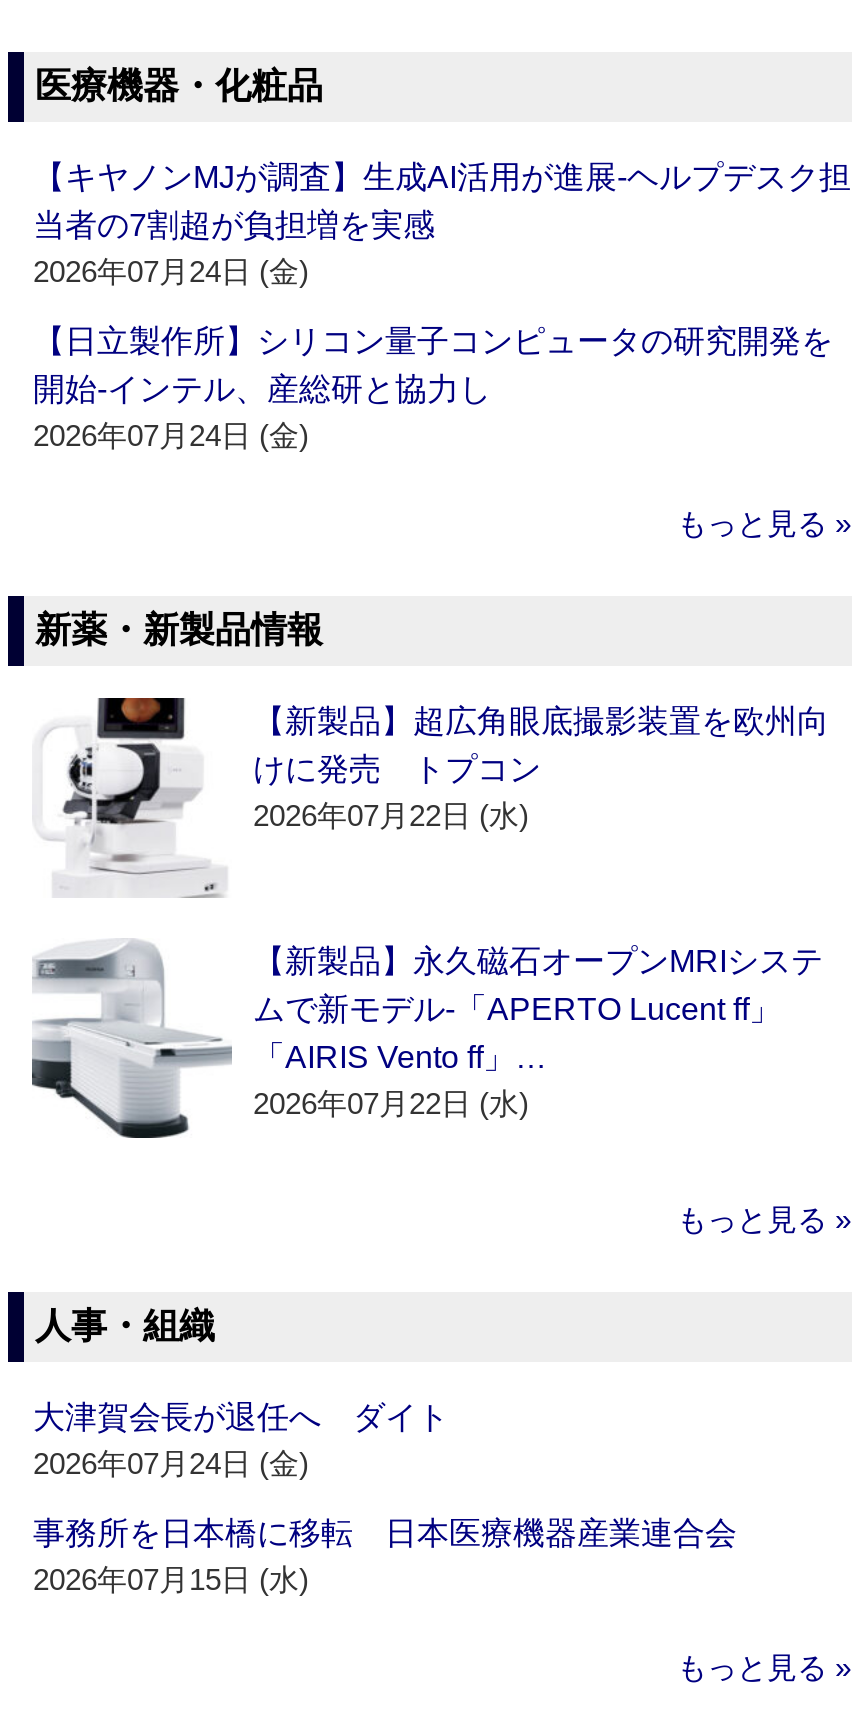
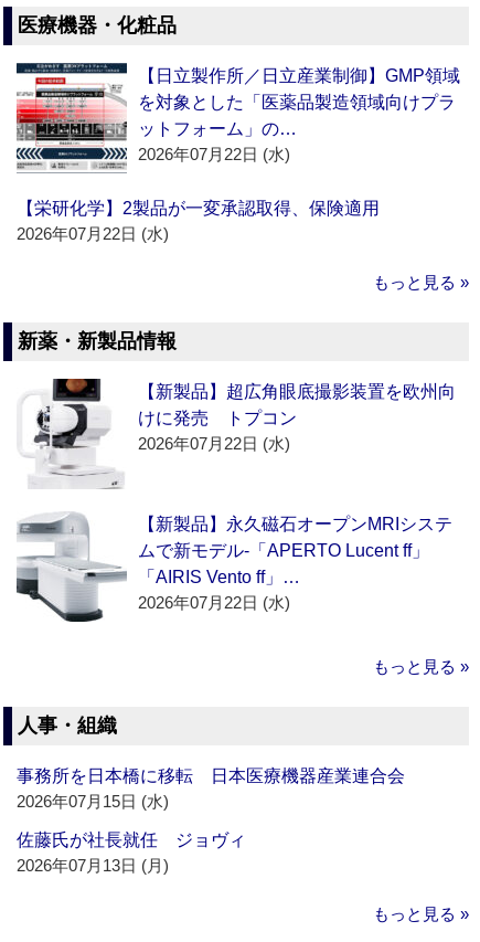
[33,161,851,289] 【キヤノンMJが調査】生成AI活用が進展‐ヘルプデスク担 | 当者の7割超が負担増を実感 | 2026年07月24日 (金) -> [138,67,461,164] 【日立製作所／日立産業制御】GMP領域 | を対象とした「医薬品製造領域向けプラ | ットフォーム」の… | 2026年07月22日 (水)
[33,325,833,453] 【日立製作所】シリコン量子コンピュータの研究開発を | 開始‐インテル、産総研と協力し | 2026年07月24日 (金) -> [17,199,380,243] 【栄研化学】2製品が一変承認取得、保険適用 | 2026年07月22日 (水)
[33,1401,449,1481] 大津賀会長が退任へ ダイト | 2026年07月24日 (金) -> none
moved [33,1517,737,1597] -> [17,767,405,811]: 事務所を日本橋に移転 日本医療機器産業連合会 | 2026年07月15日 (水)
none -> [17,831,247,875] 佐藤氏が社長就任 ジョヴィ | 2026年07月13日 (月)

